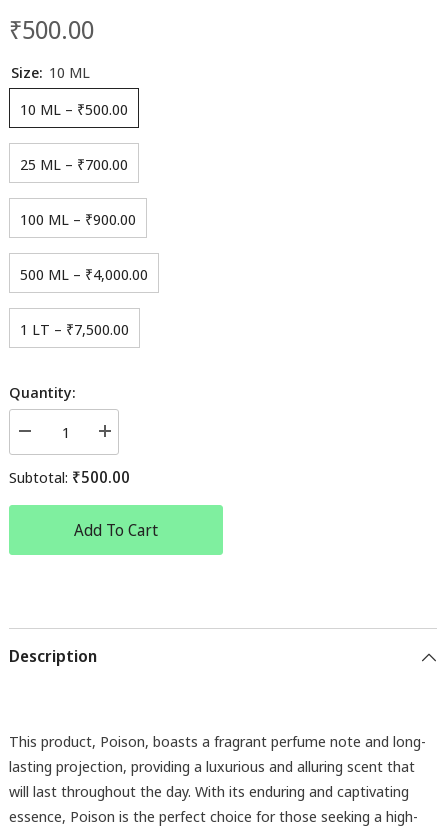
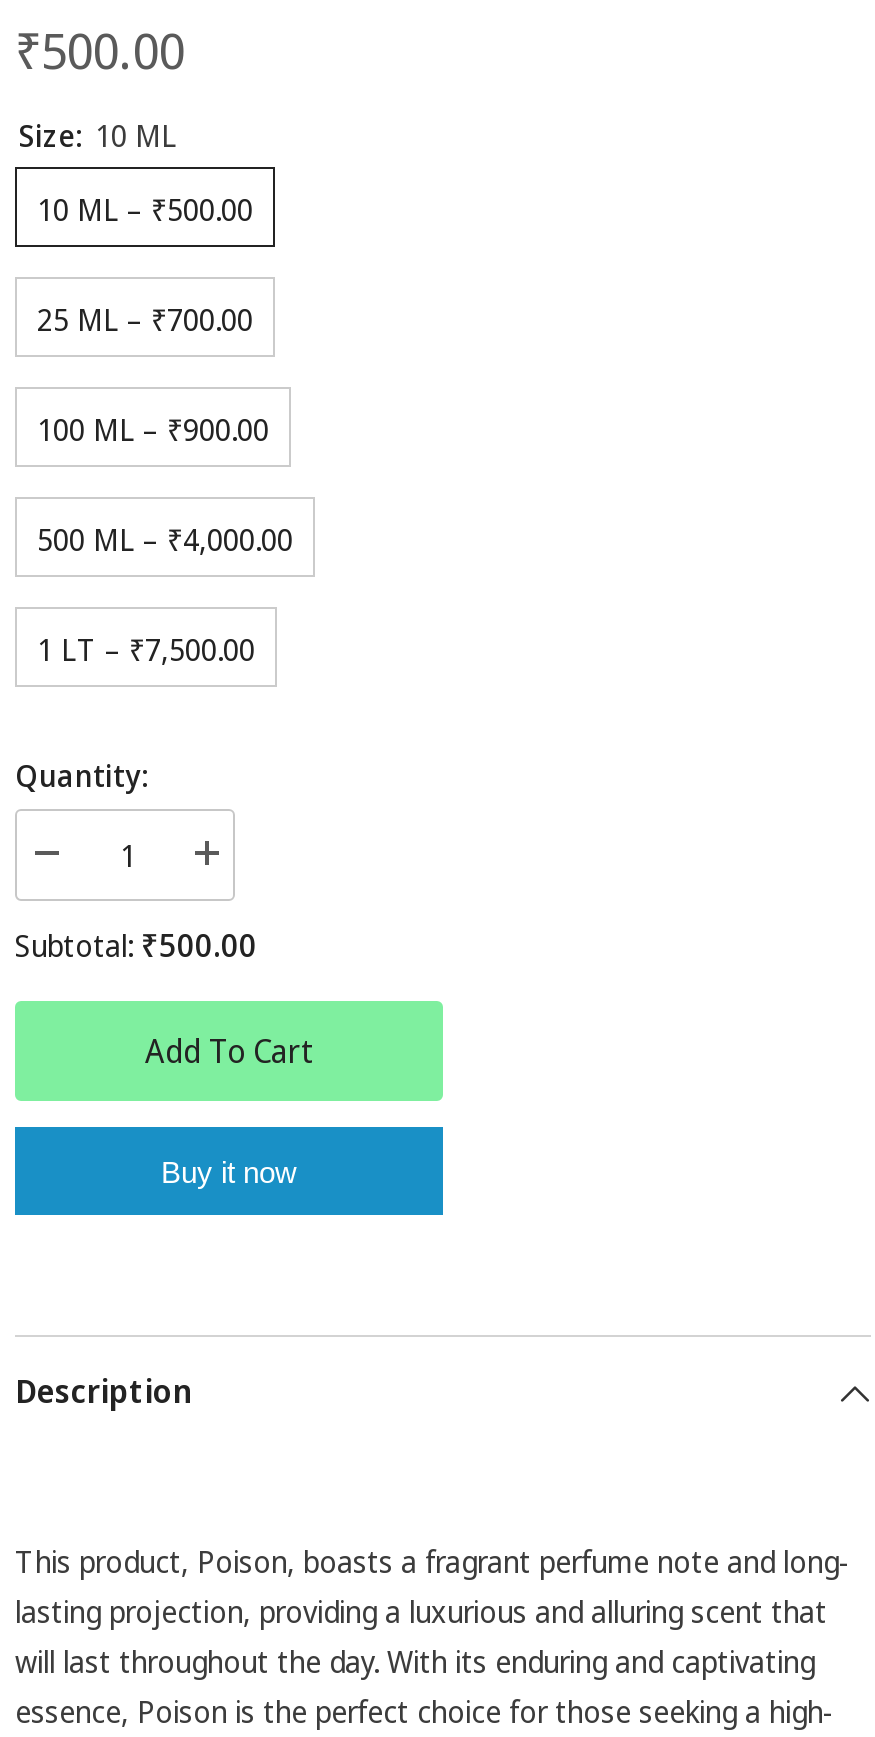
none -> [161,1156,297,1190] Buy it now

